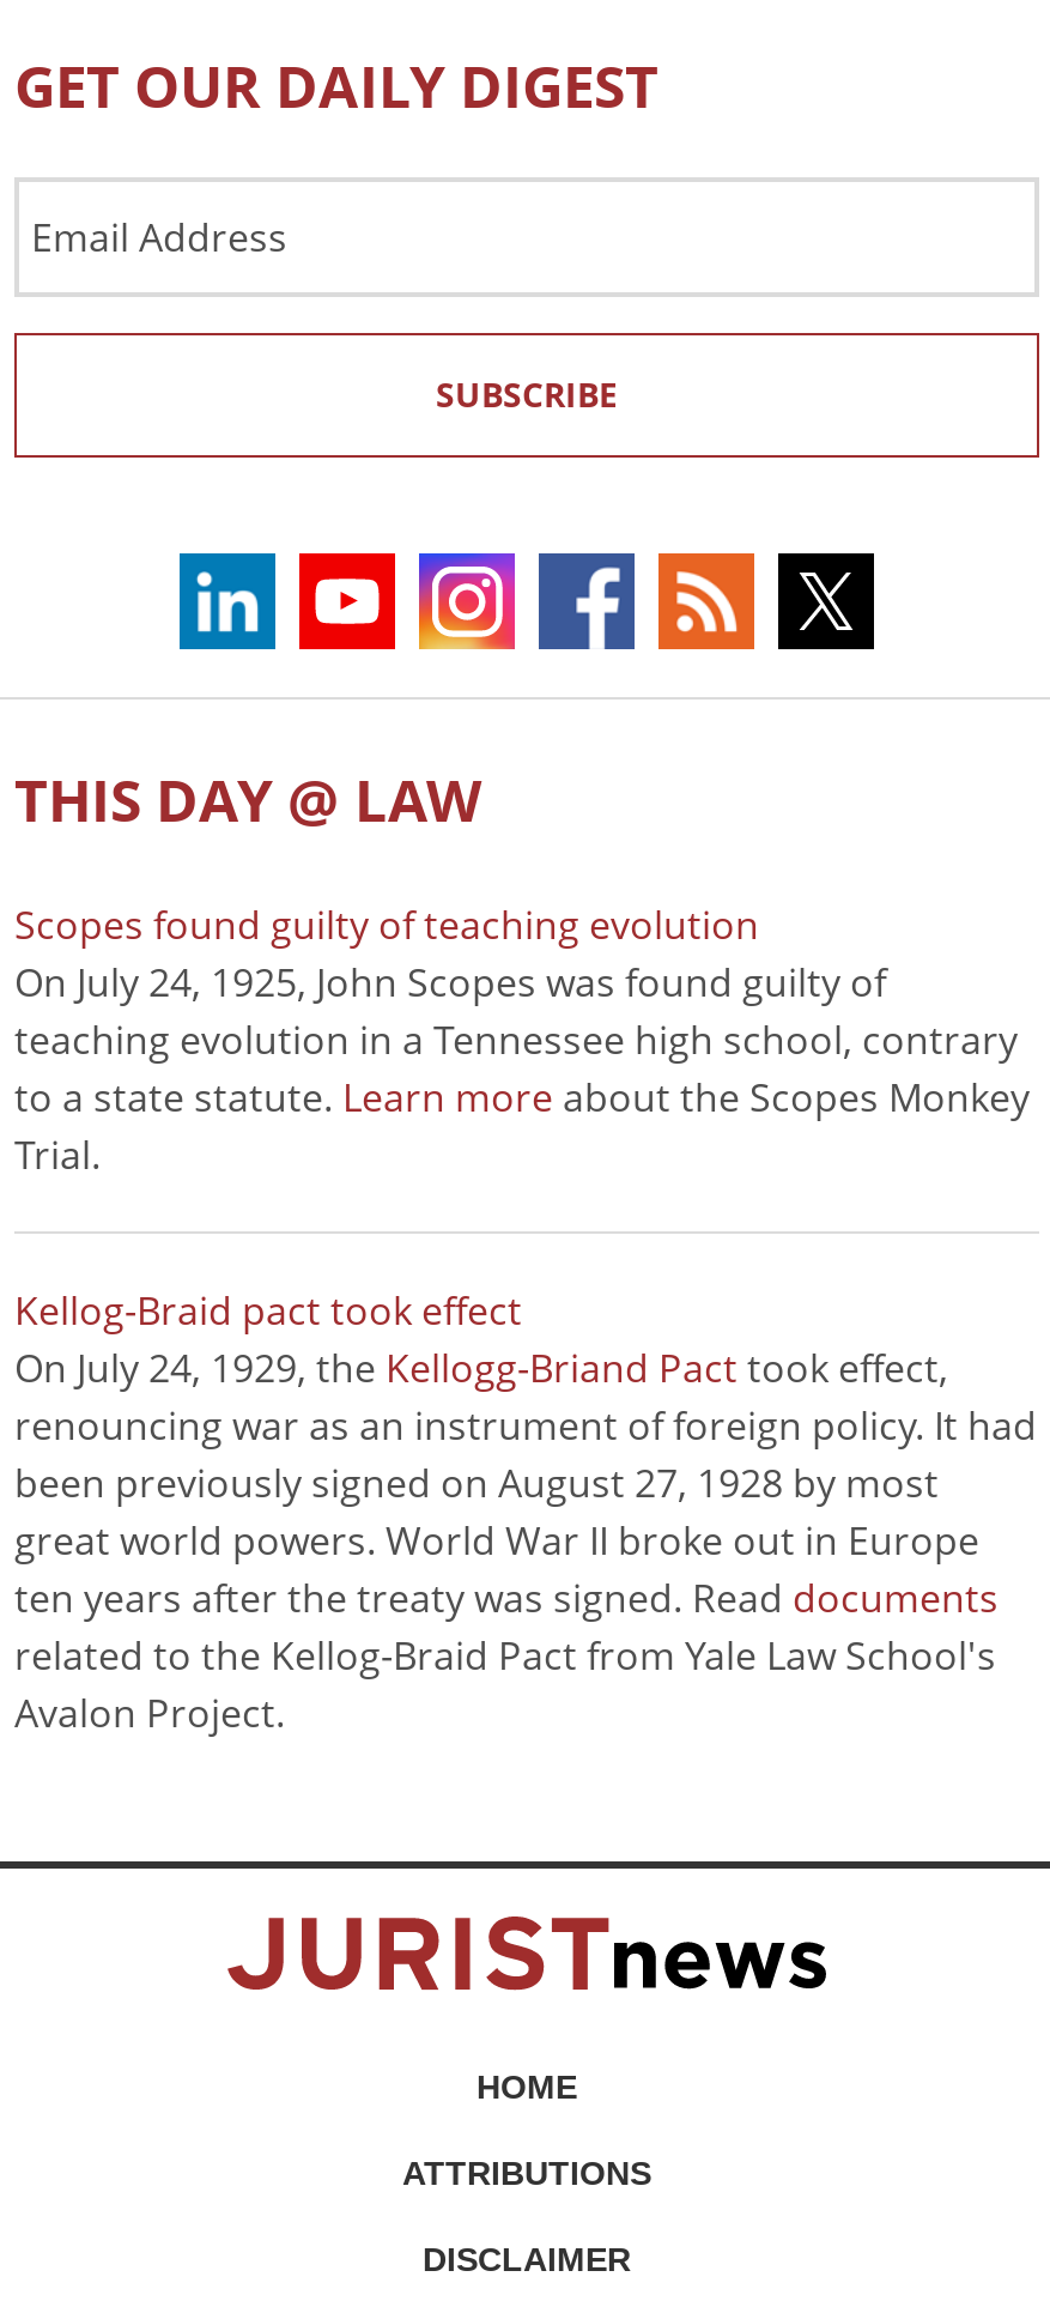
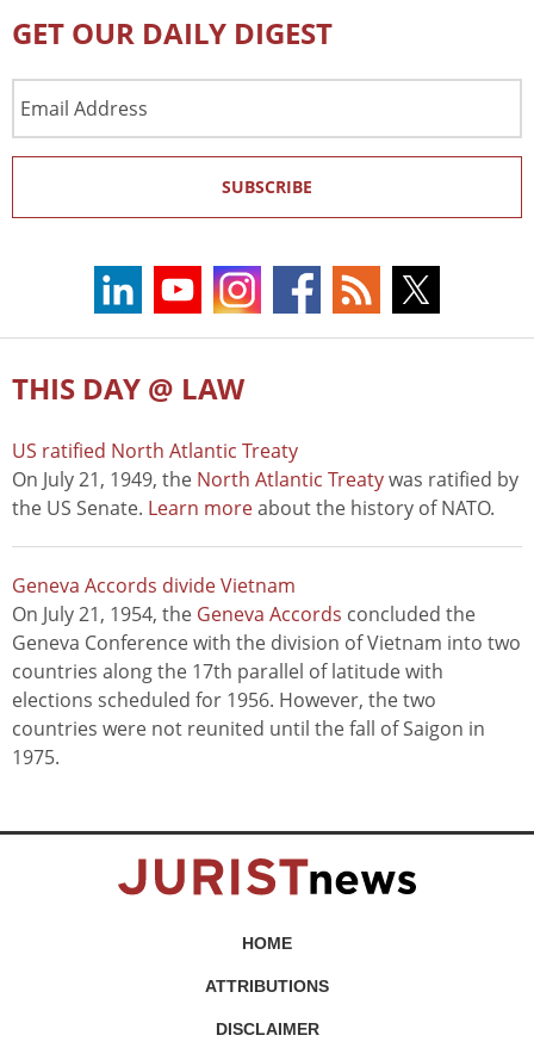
[14,898,1030,1181] Scopes found guilty of teaching evolution | On July 24, 1925, John Scopes was found guilty of | teaching evolution in a Tennessee high school, contrary | to a state statute. Learn more about the Scopes Monkey | Trial. -> [12,438,519,521] US ratified North Atlantic Treaty | On July 21, 1949, the North Atlantic Treaty was ratified by | the US Senate. Learn more about the history of NATO.
[14,1284,1037,1739] Kellog-Braid pact took effect | On July 24, 1929, the Kellogg-Briand Pact took effect, | renouncing war as an instrument of foreign policy. It had | been previously signed on August 27, 1928 by most | great world powers. World War II broke out in Europe | ten years after the treaty was signed. Read documents | related to the Kellog-Braid Pact from Yale Law School's | Avalon Project. -> [12,572,521,770] Geneva Accords divide Vietnam | On July 21, 1954, the Geneva Accords concluded the | Geneva Conference with the division of Vietnam into two | countries along the 17th parallel of latitude with | elections scheduled for 1956. However, the two | countries were not reunited until the fall of Saigon in | 1975.

